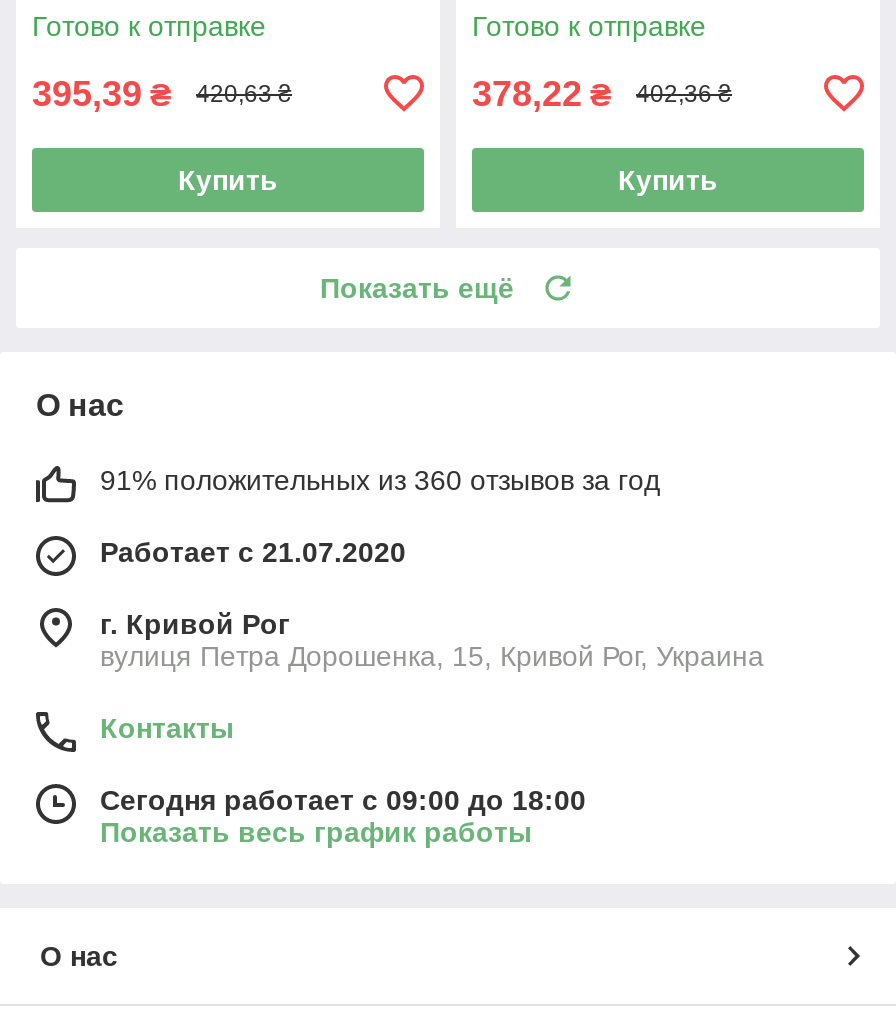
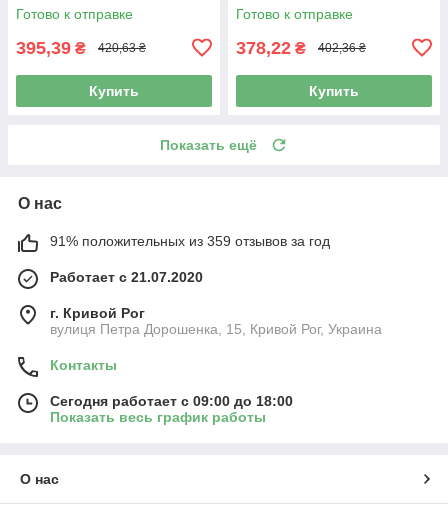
[100,464,660,496] 91% положительных из 360 отзывов за год -> [50,233,330,249] 91% положительных из 359 отзывов за год

